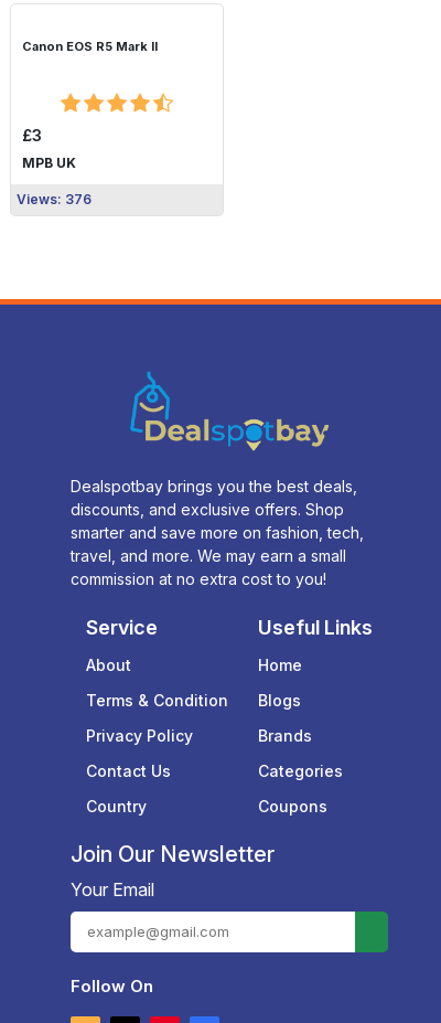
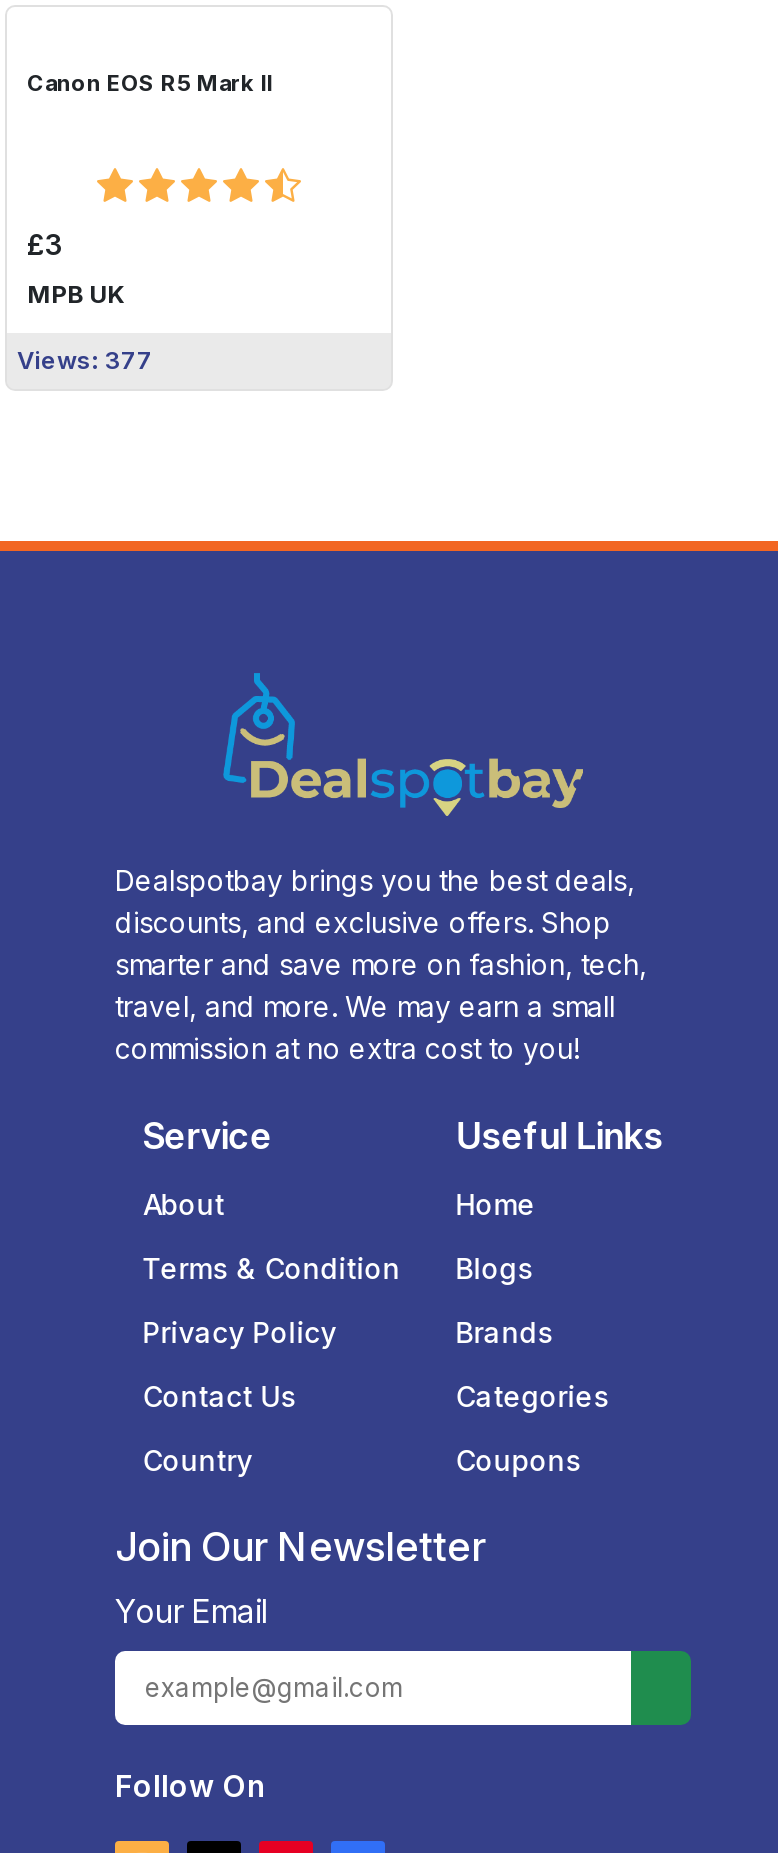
[17,191,92,208] Views: 376 -> [17,345,153,375] Views: 377

